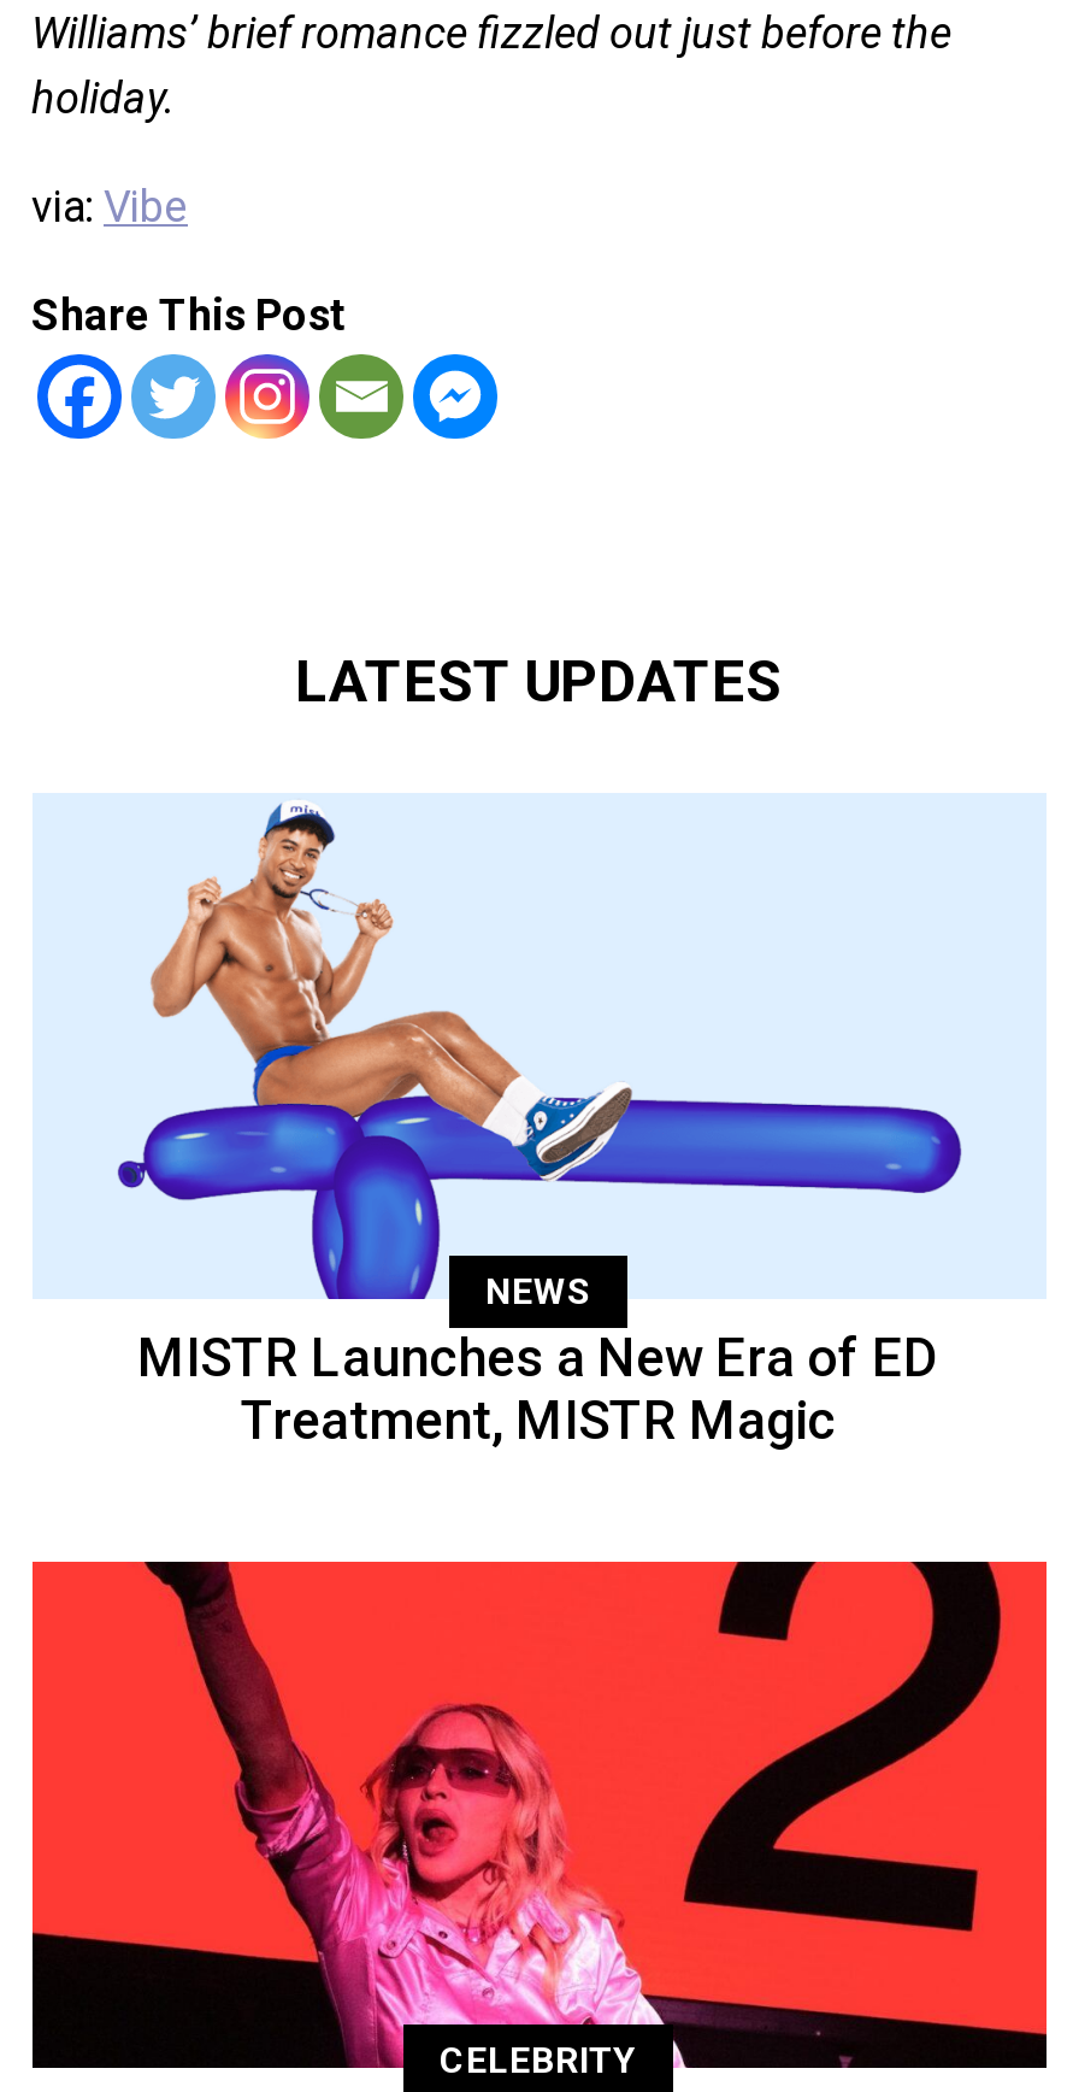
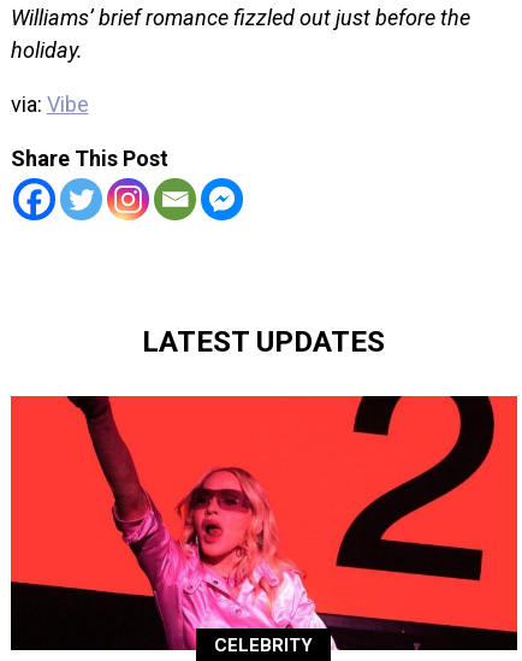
[35,795,1044,1451] [image] | NEWS | MISTR Launches a New Era of ED | Treatment, MISTR Magic -> none

